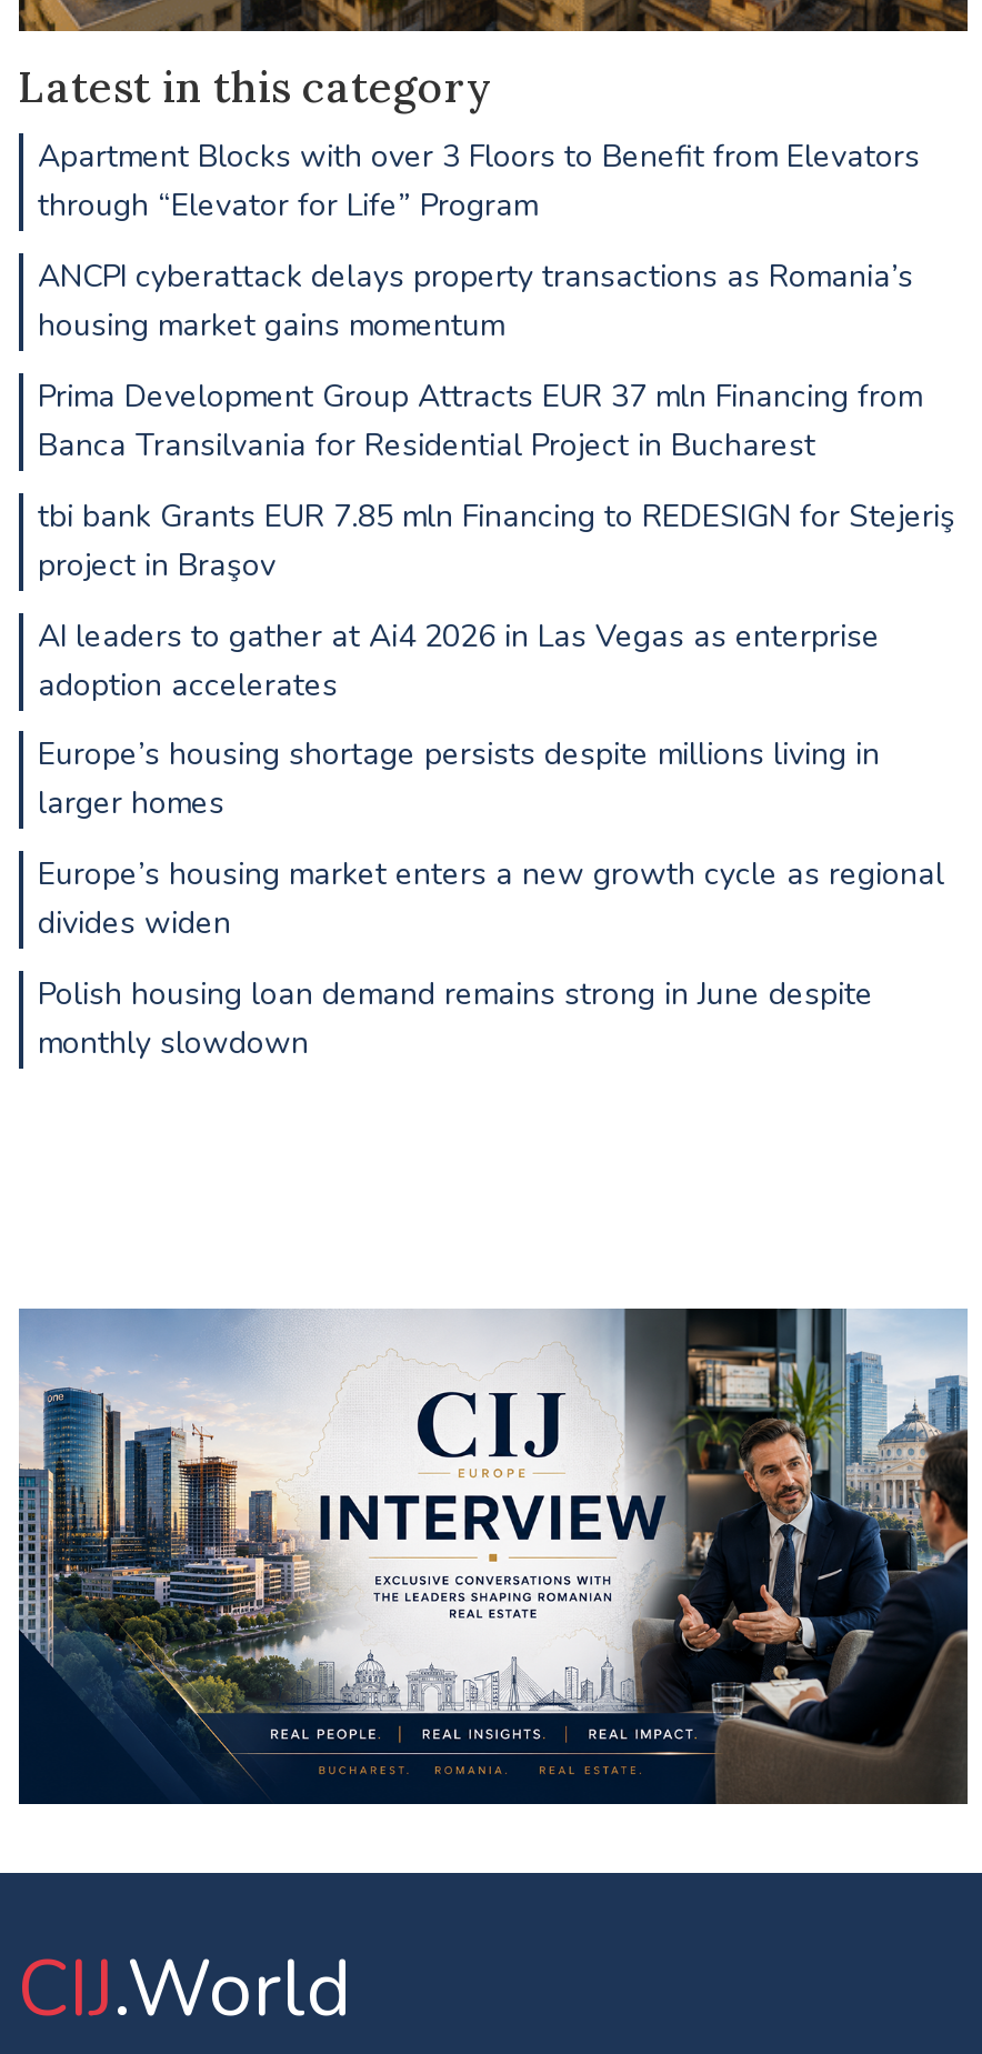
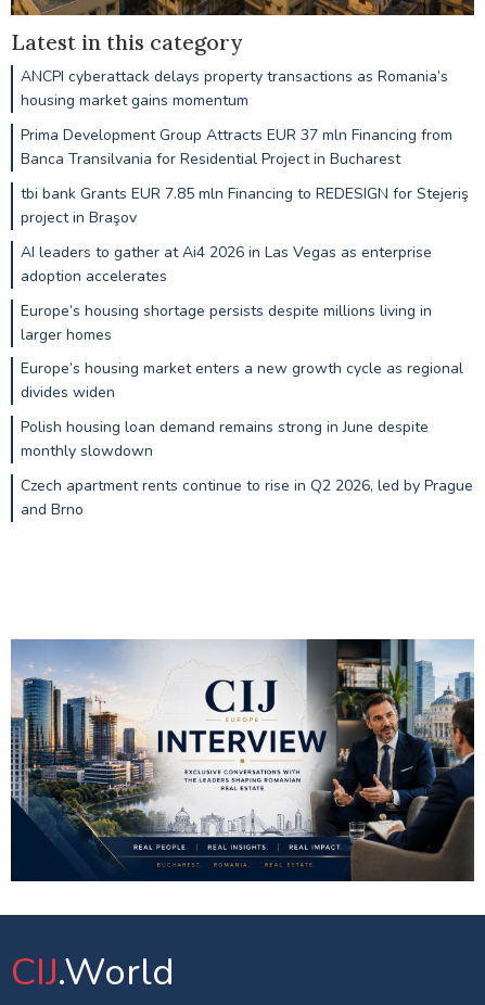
[38,136,920,228] Apartment Blocks with over 3 Floors to Benefit from Elevators | through “Elevator for Life” Program -> none
moved [38,256,955,1064] -> [20,67,468,461]: ANCPI cyberattack delays property transactions as Romania’s | housing market gains momentum | Prima Development Group Attracts EUR 37 mln Financing from | ... | Polish housing loan demand remains strong in June despite | monthly slowdown
none -> [20,475,473,520] Czech apartment rents continue to rise in Q2 2026, led by Prague | and Brno

